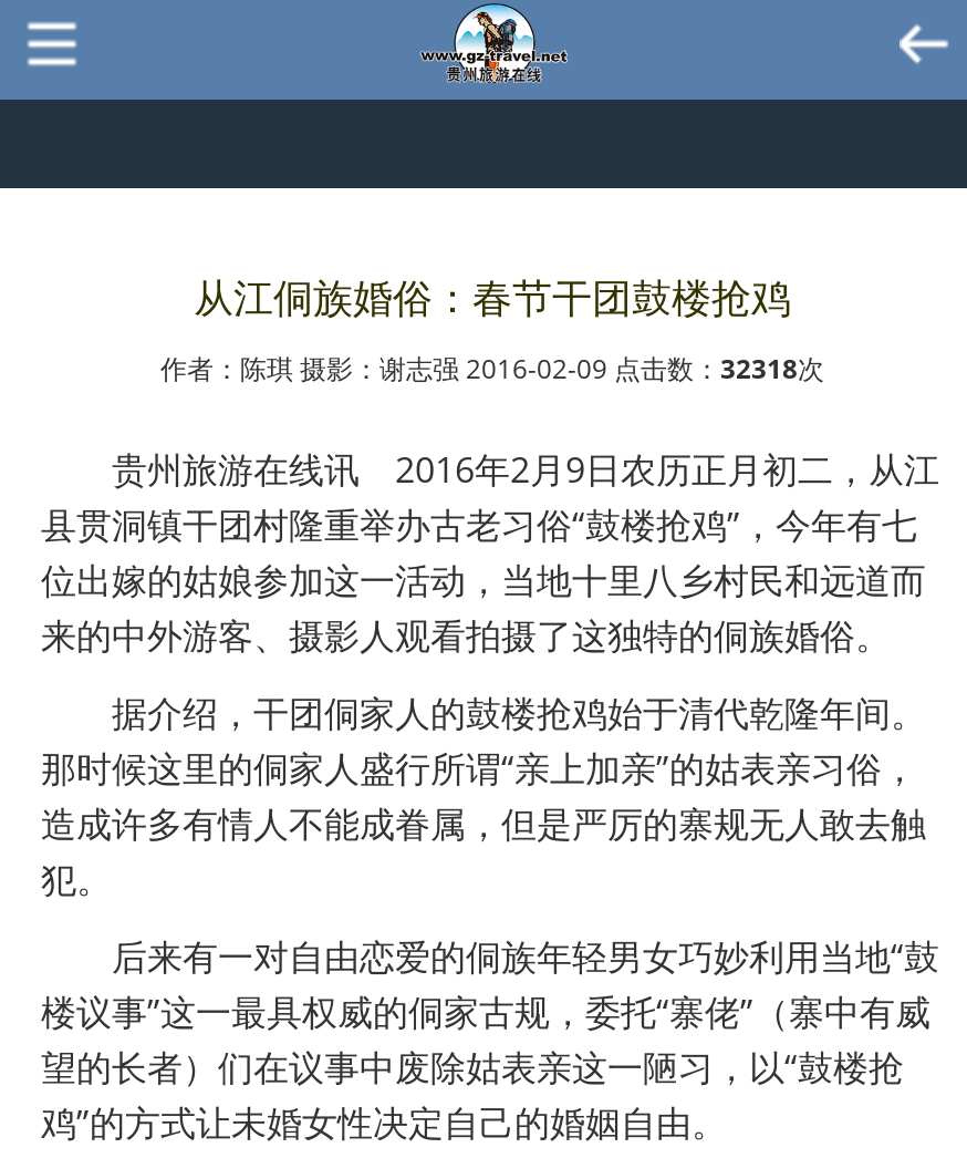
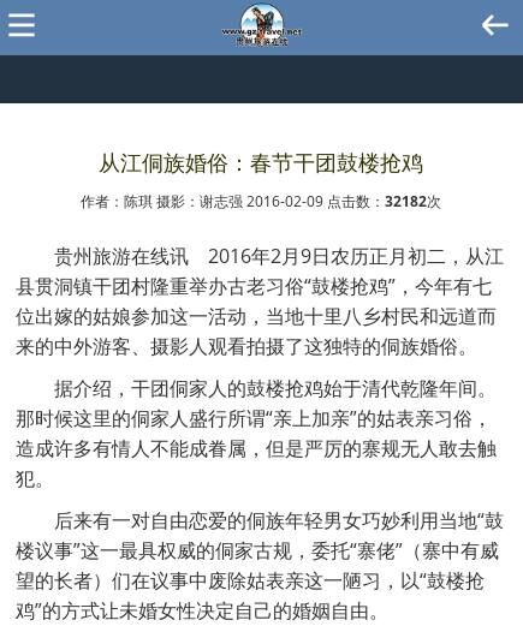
[160,350,824,387] 作者：陈琪 摄影：谢志强 2016-02-09 点击数：32318次 -> [81,191,441,211] 作者：陈琪 摄影：谢志强 2016-02-09 点击数：32182次

